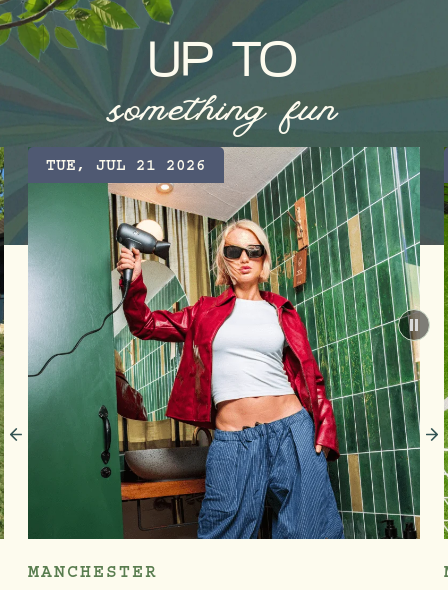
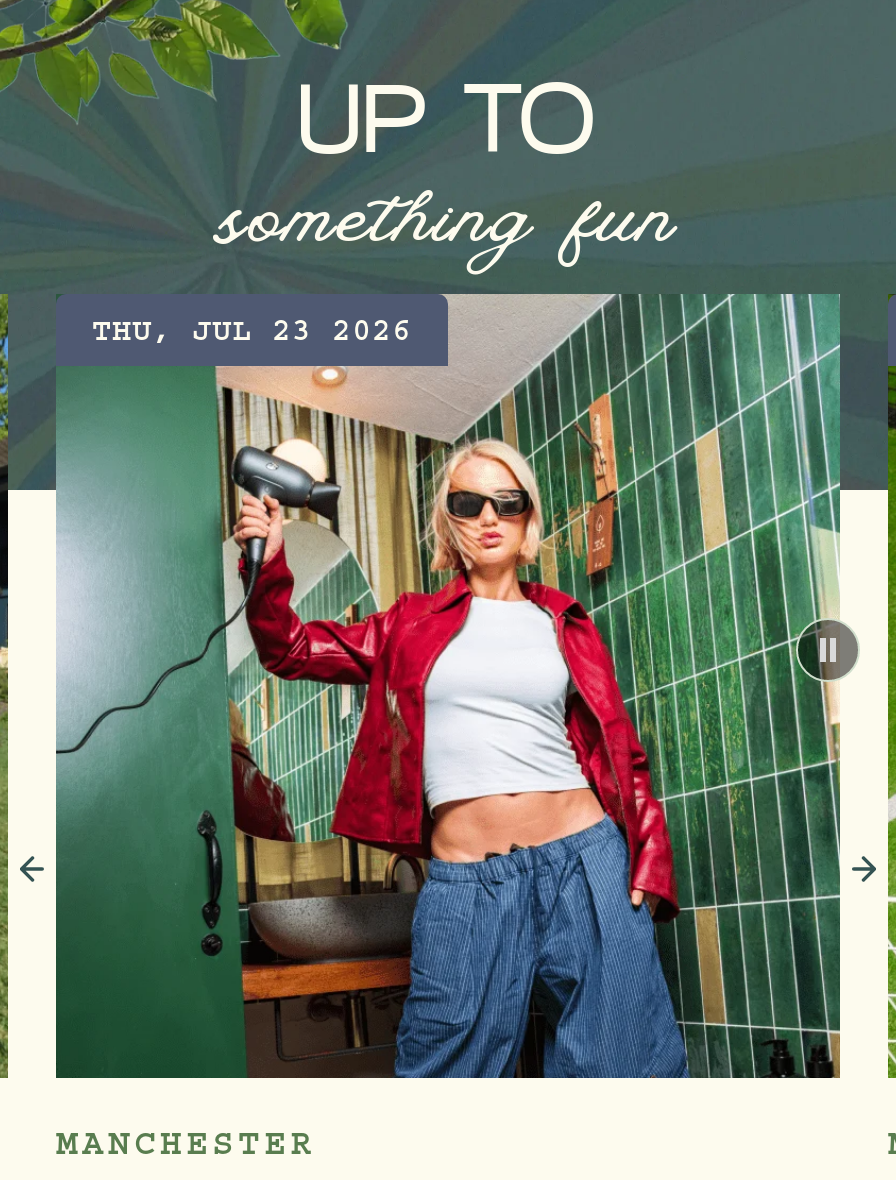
[46,160,206,176] TUE, JUL 21 2026 -> [92,320,412,352] THU, JUL 23 2026

